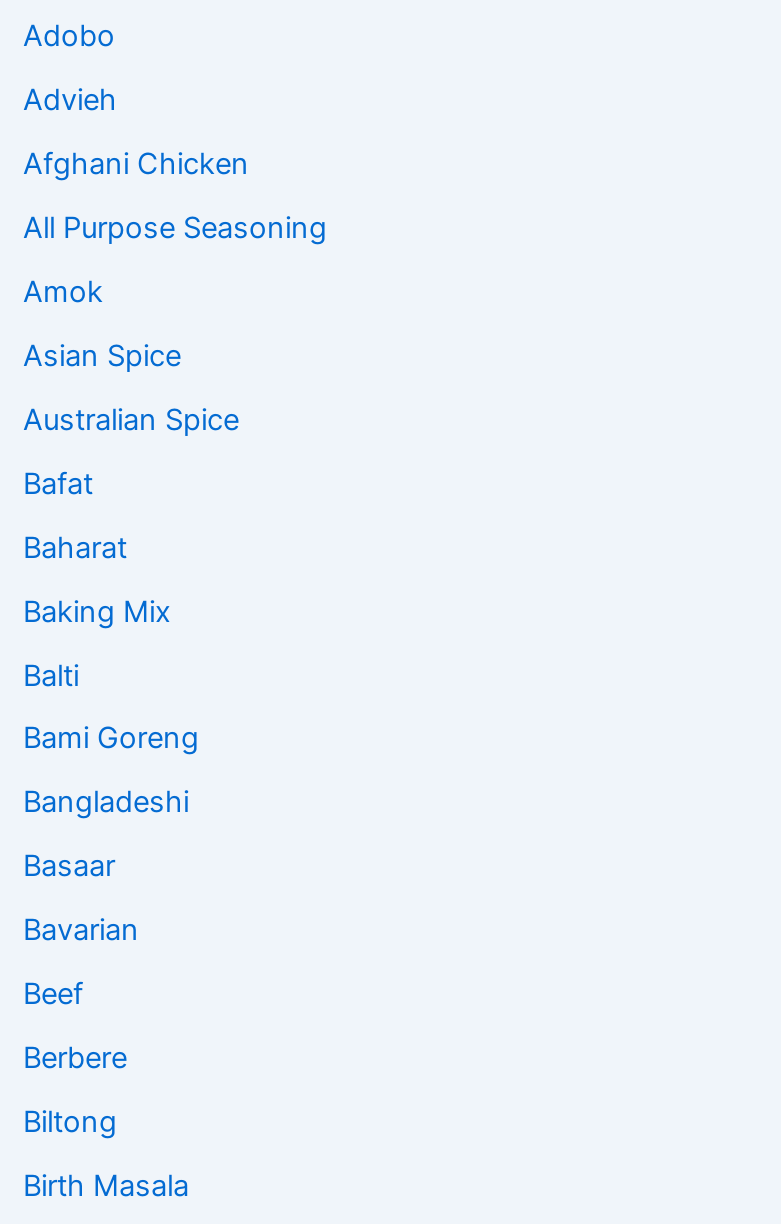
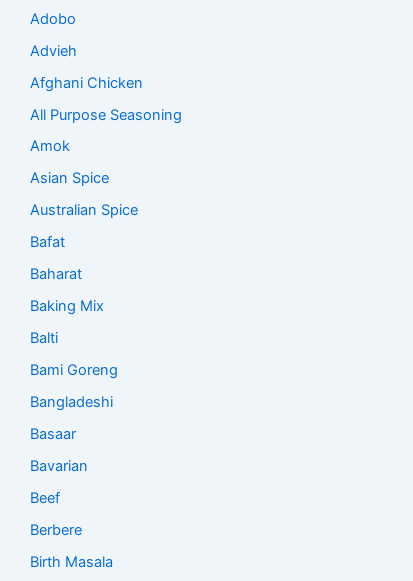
[23,1104,117,1140] Biltong -> none

